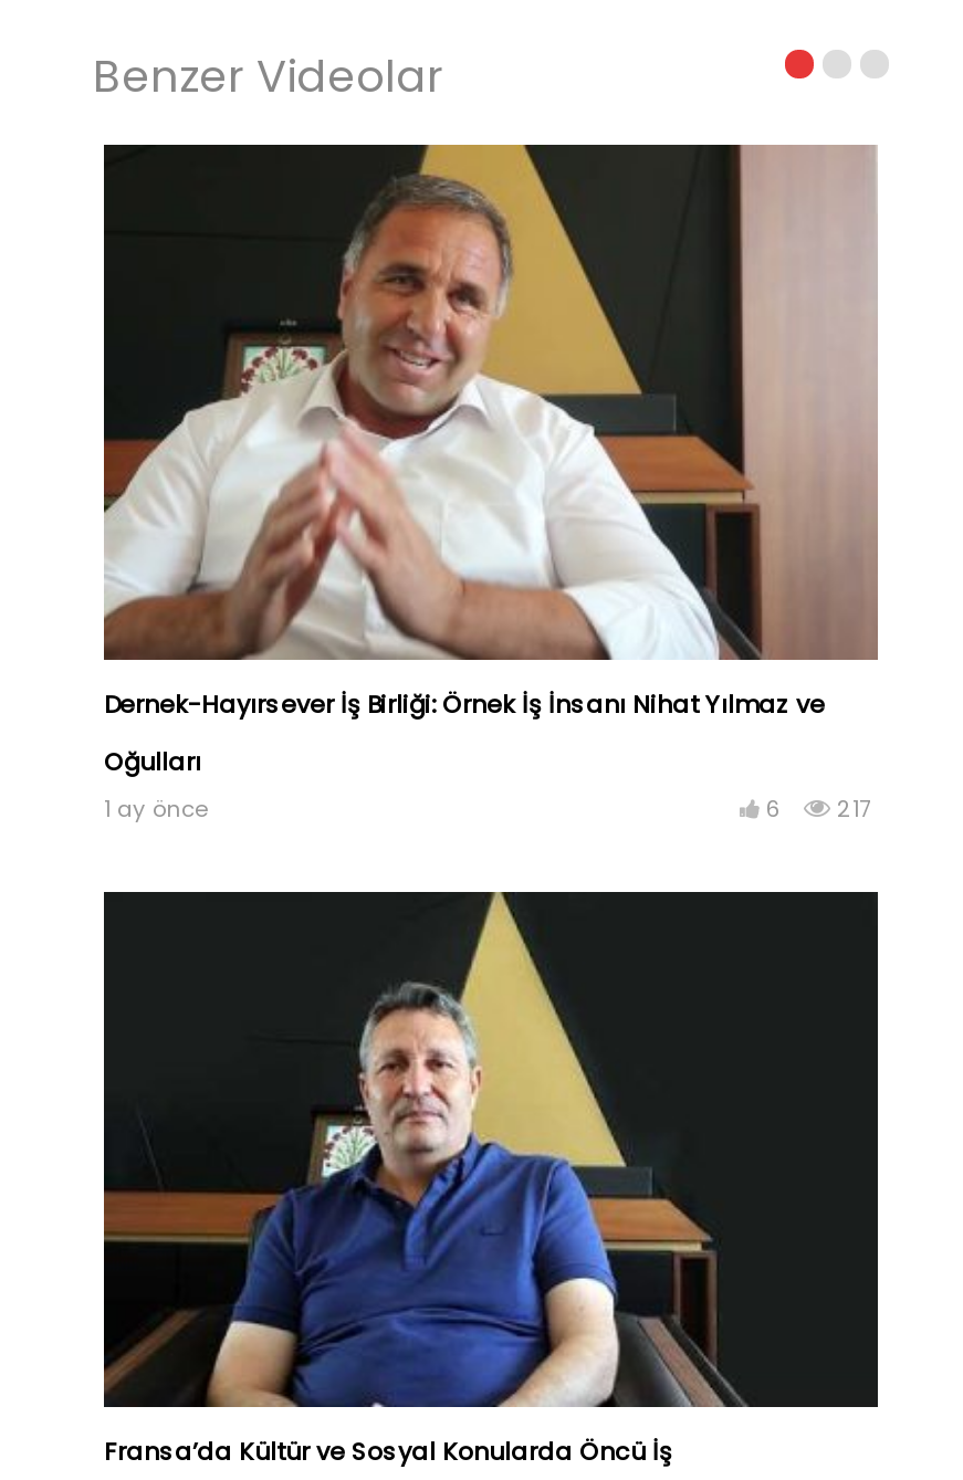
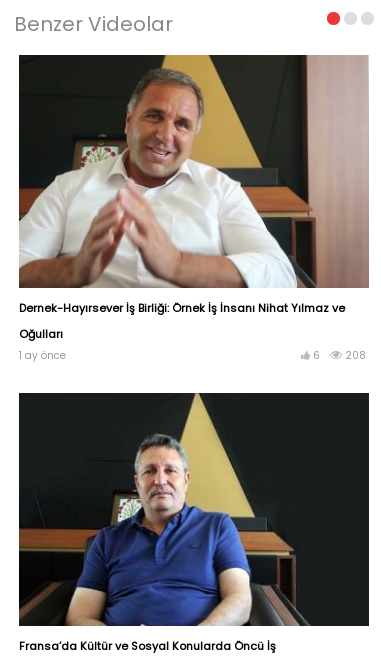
[766,792,870,825] 6 217 -> [312,348,365,363] 6 208

